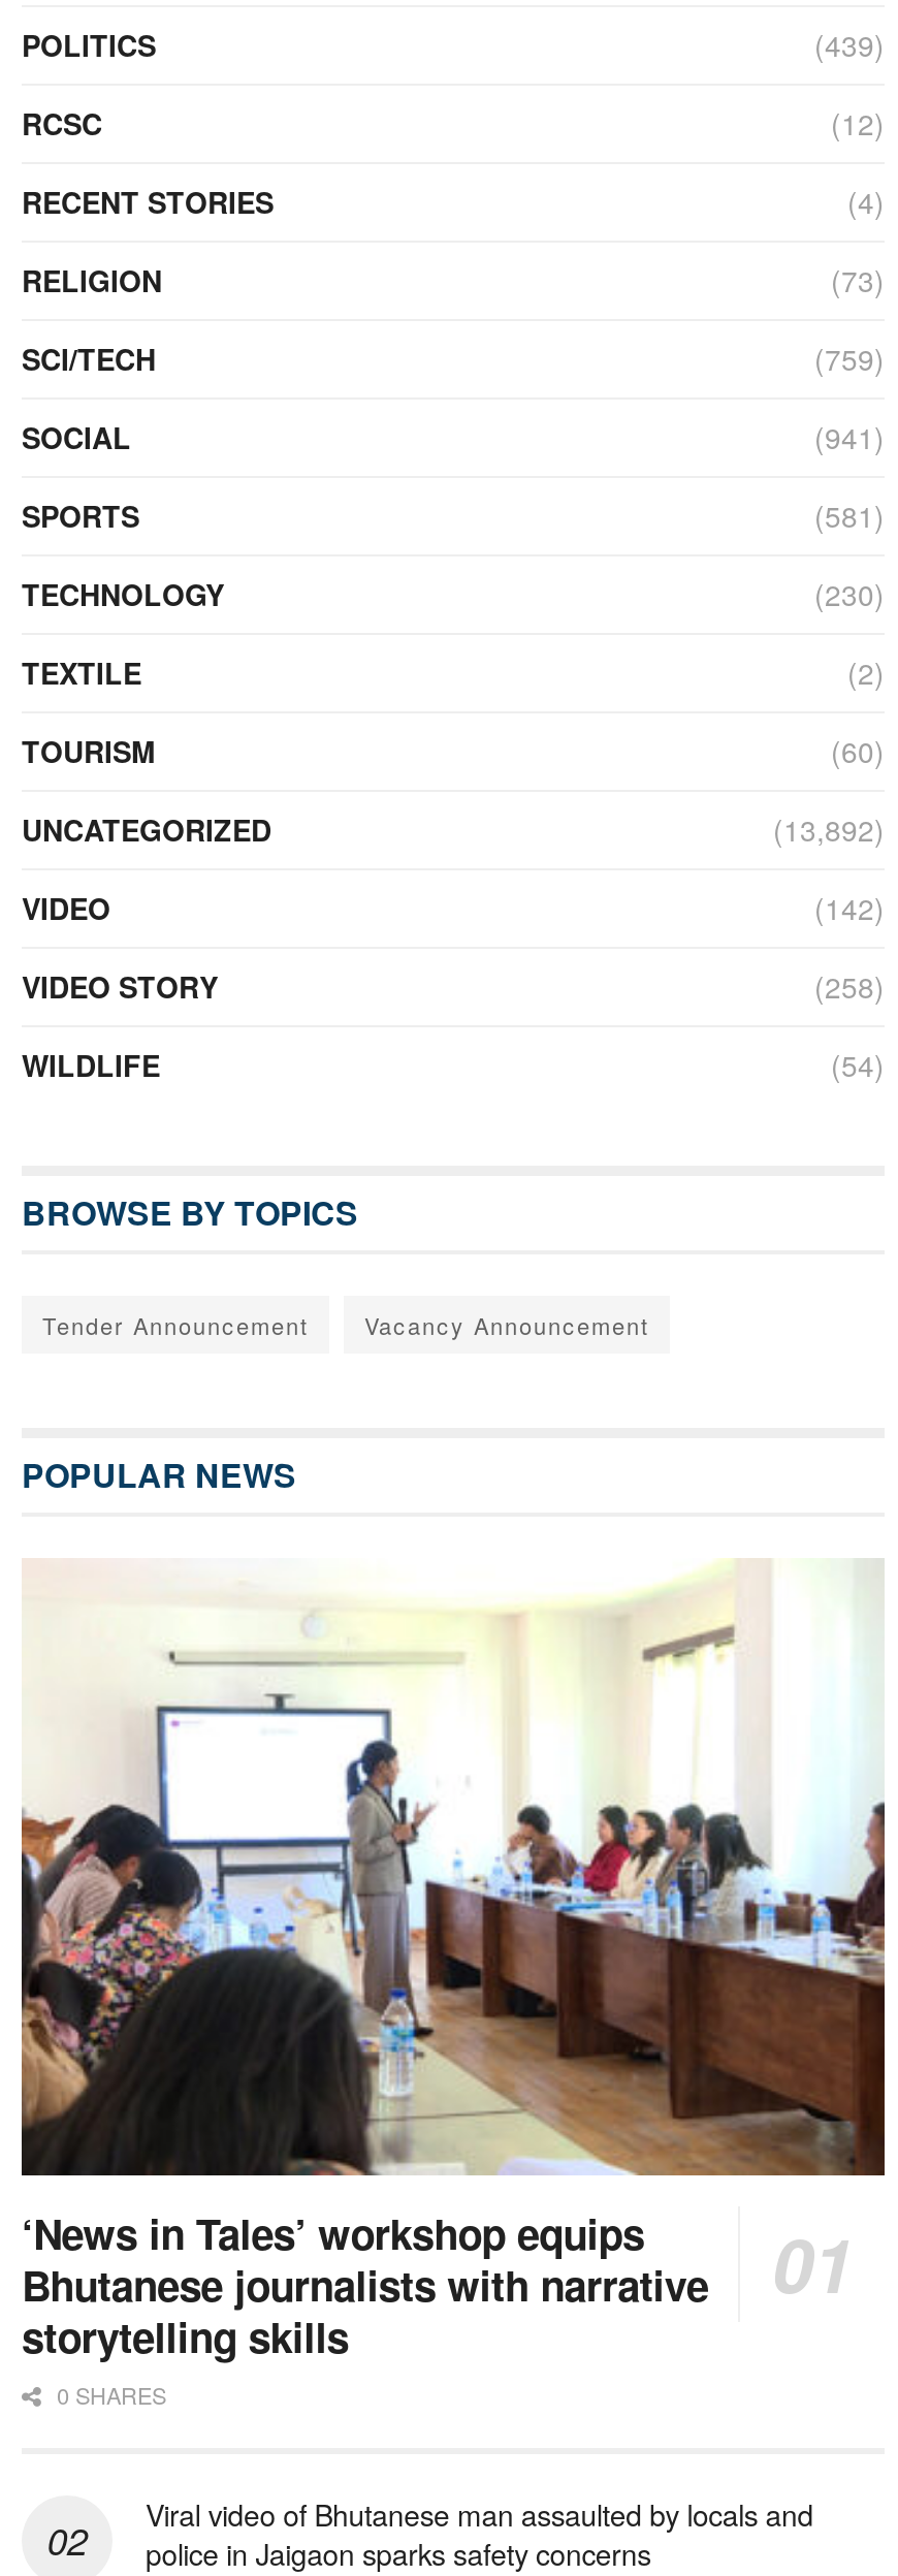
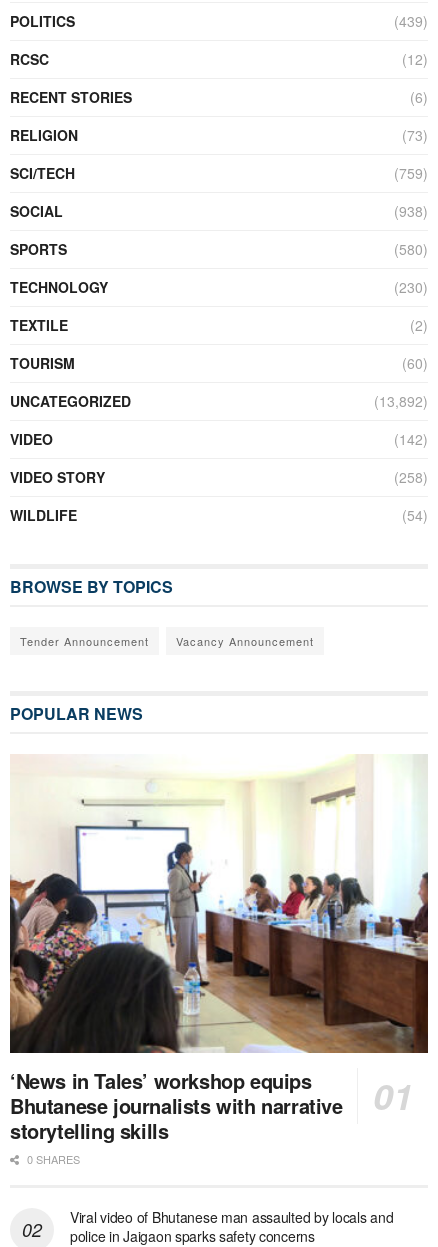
[847,181,885,222] (4) -> [410,87,428,107] (6)
[814,416,885,457] (941) -> [394,201,428,221] (938)
[814,495,885,536] (581) -> [394,239,428,259] (580)

